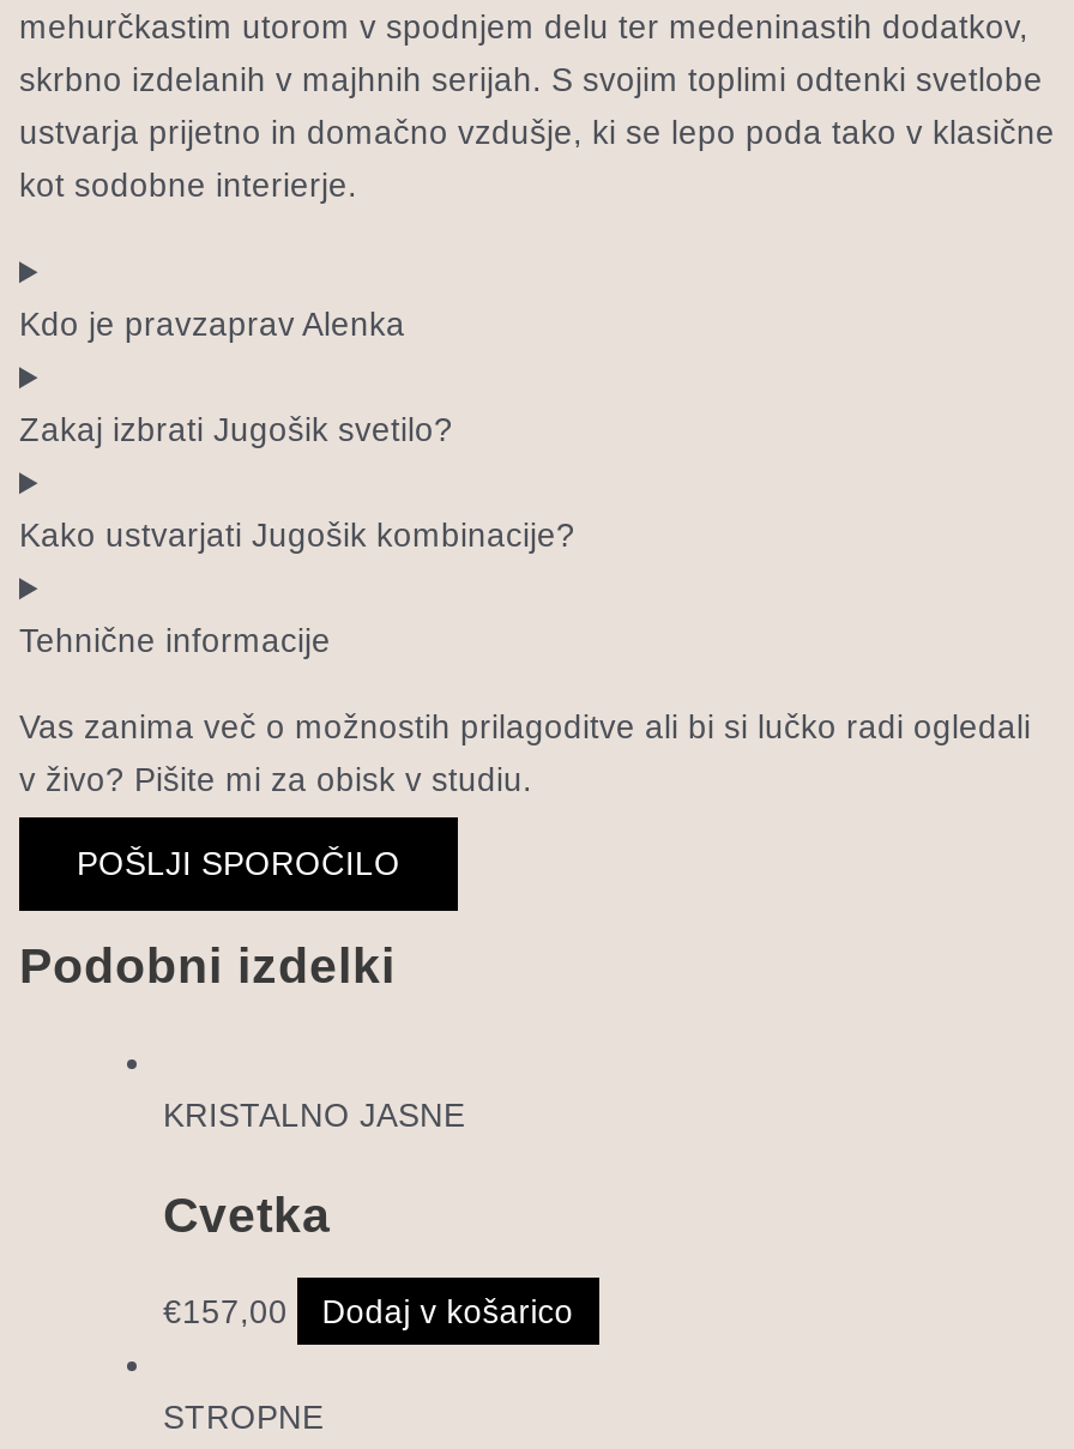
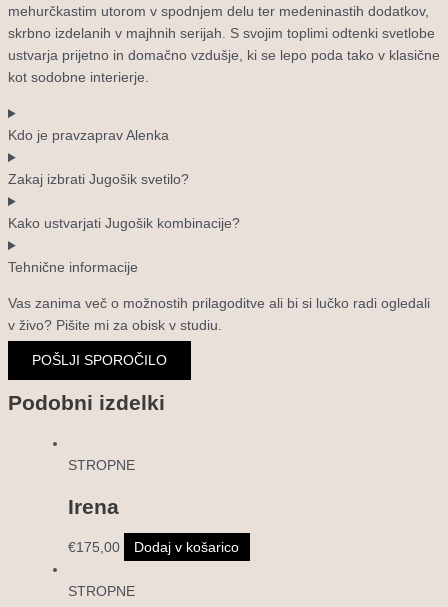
[163,1097,465,1133] KRISTALNO JASNE -> [68,457,135,472] STROPNE
[163,1186,331,1241] Cvetka -> [68,495,119,518] Irena
[163,1293,573,1329] €157,00 Dodaj v košarico -> [68,540,239,555] €175,00 Dodaj v košarico

